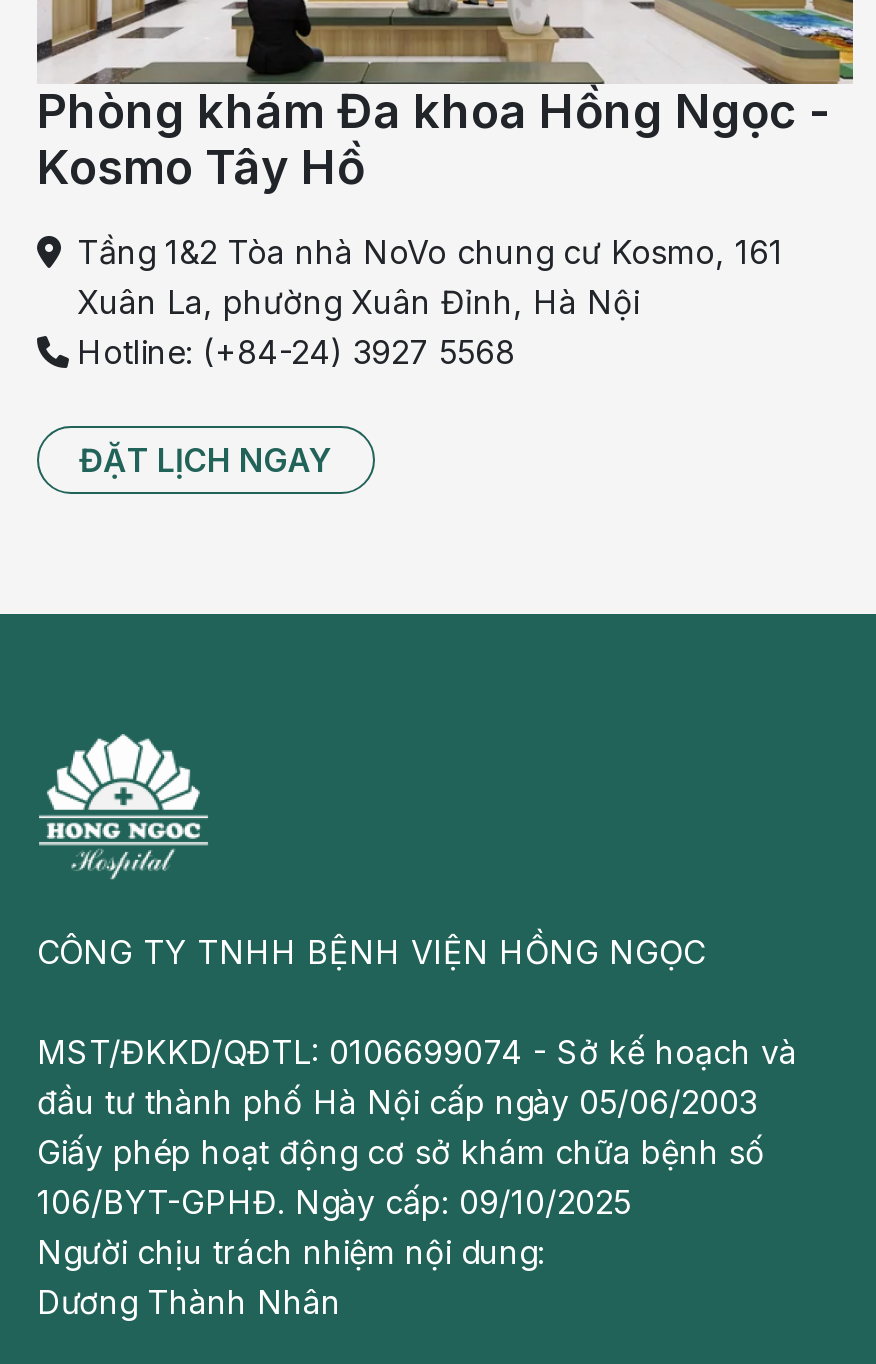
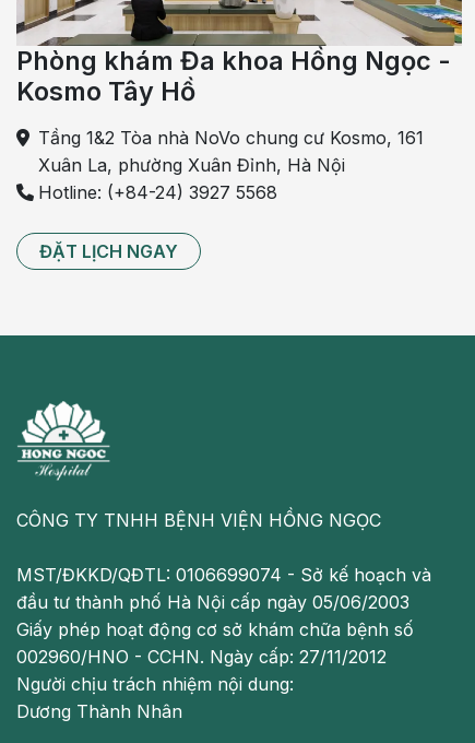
[37,1182,631,1222] 106/BYT-GPHĐ. Ngày cấp: 09/10/2025 -> [16,646,387,667] 002960/HNO - CCHN. Ngày cấp: 27/11/2012

